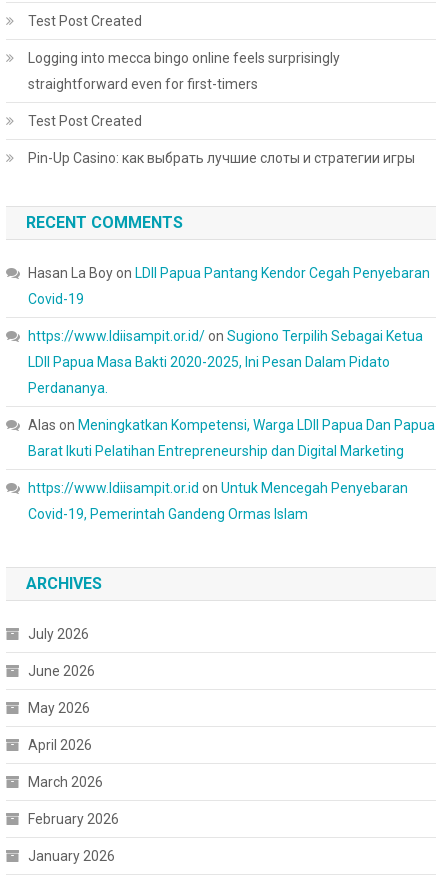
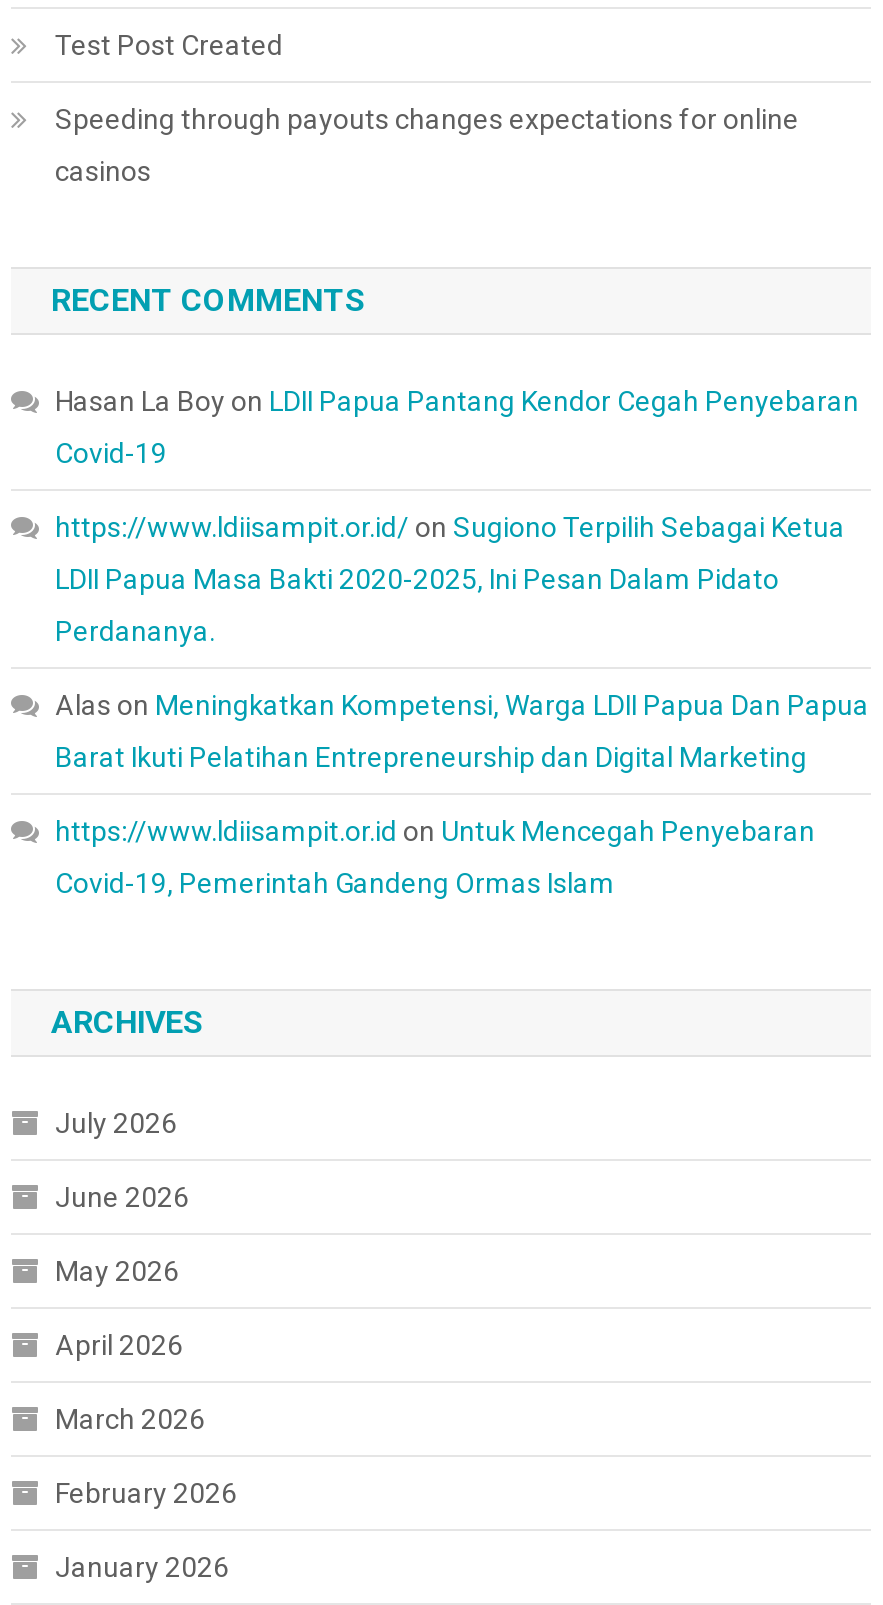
[28,50,415,166] Logging into mecca bingo online feels surprisingly | straightforward even for first-timers | Test Post Created | Pin-Up Casino: как выбрать лучшие слоты и стратегии игры -> [55,103,799,187] Speeding through payouts changes expectations for online | casinos

